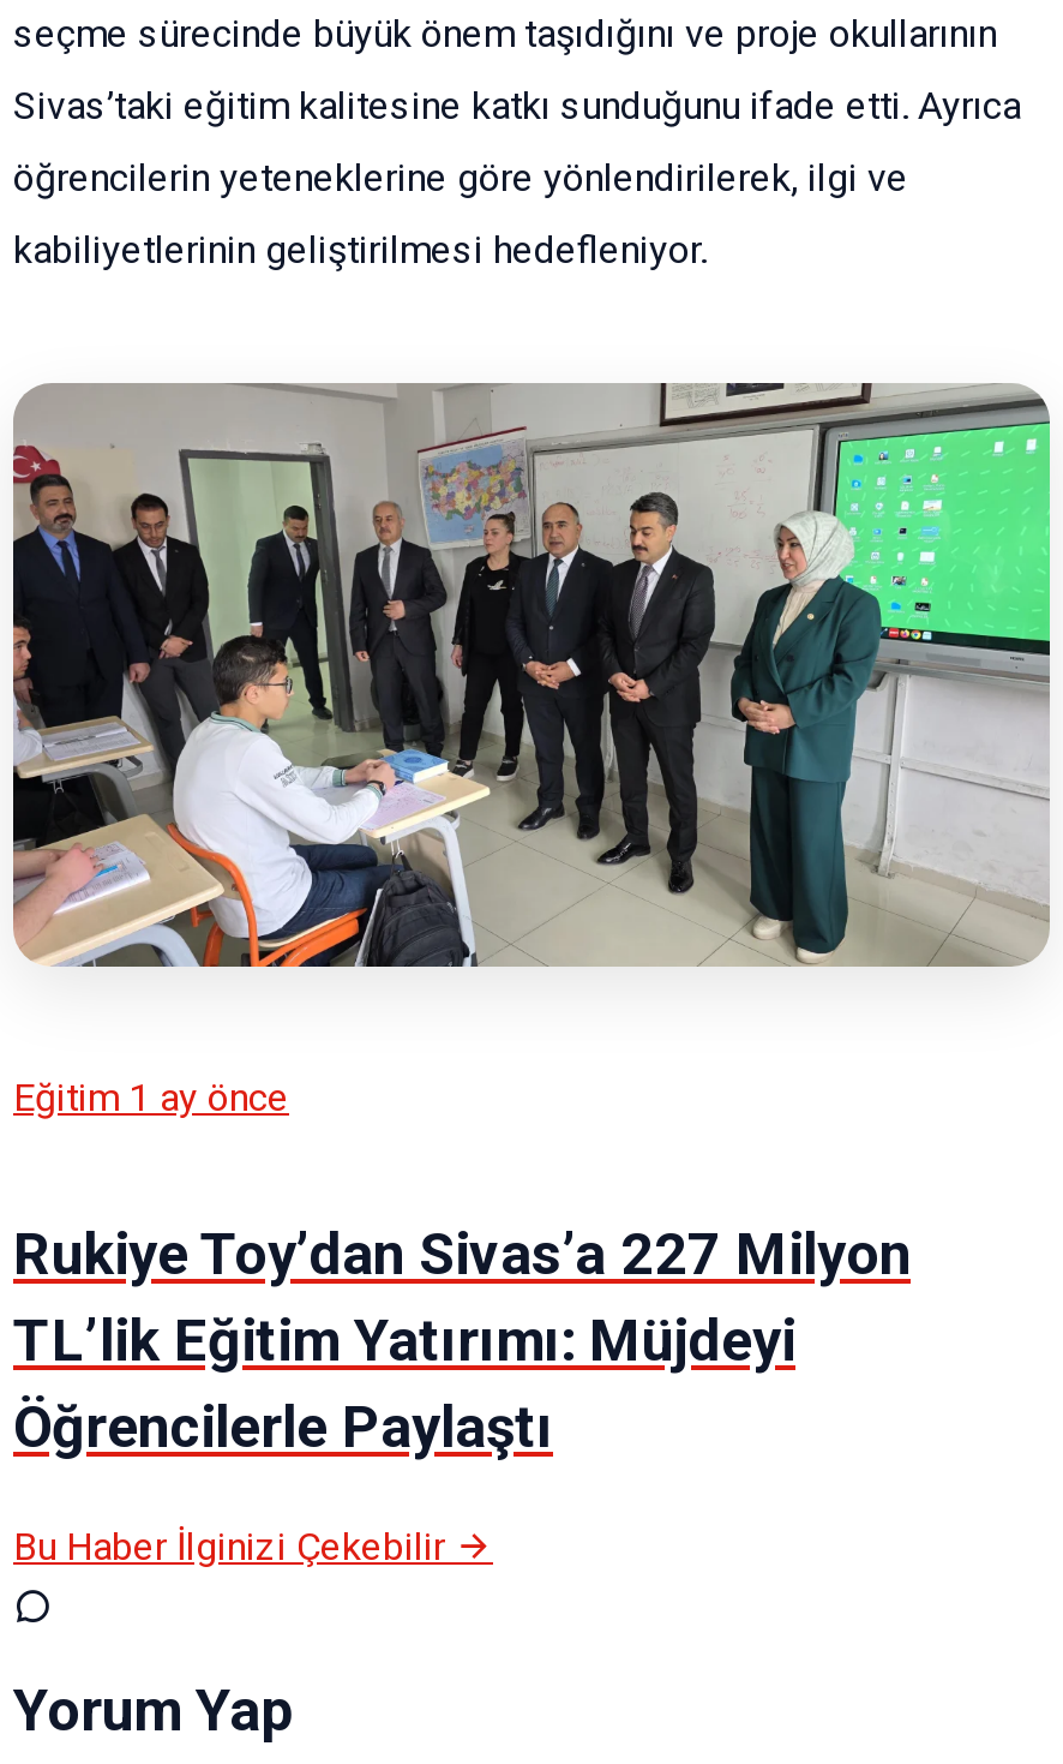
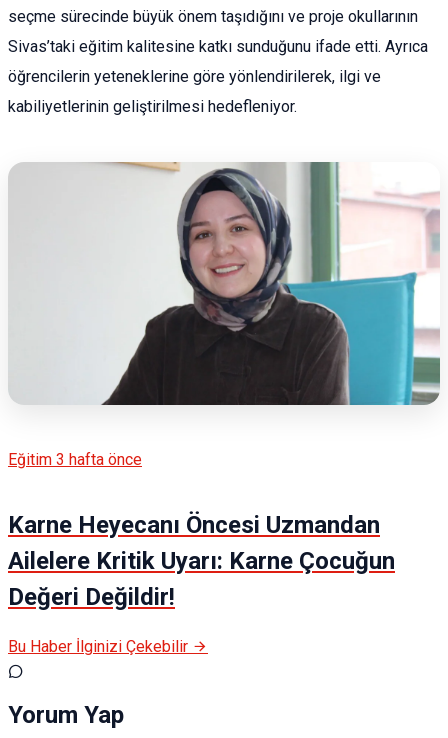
[11,381,1052,969] [image] -> [8,161,440,406] [image]
[13,1075,289,1120] Eğitim 1 ay önce -> [8,450,142,469] Eğitim 3 hafta önce
[13,1221,911,1461] Rukiye Toy’dan Sivas’a 227 Milyon | TL’lik Eğitim Yatırımı: Müjdeyi | Öğrencilerle Paylaştı -> [8,511,395,611] Karne Heyecanı Öncesi Uzmandan | Ailelere Kritik Uyarı: Karne Çocuğun | Değeri Değildir!

